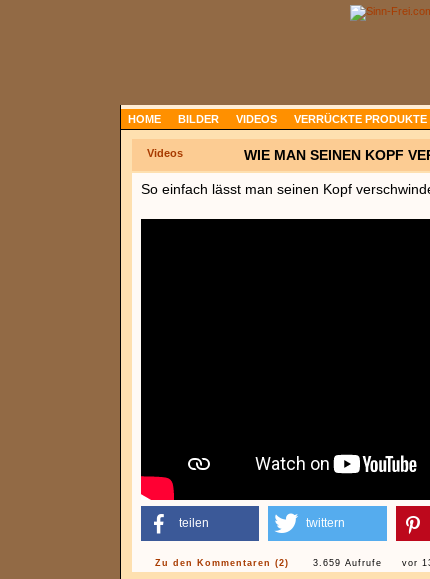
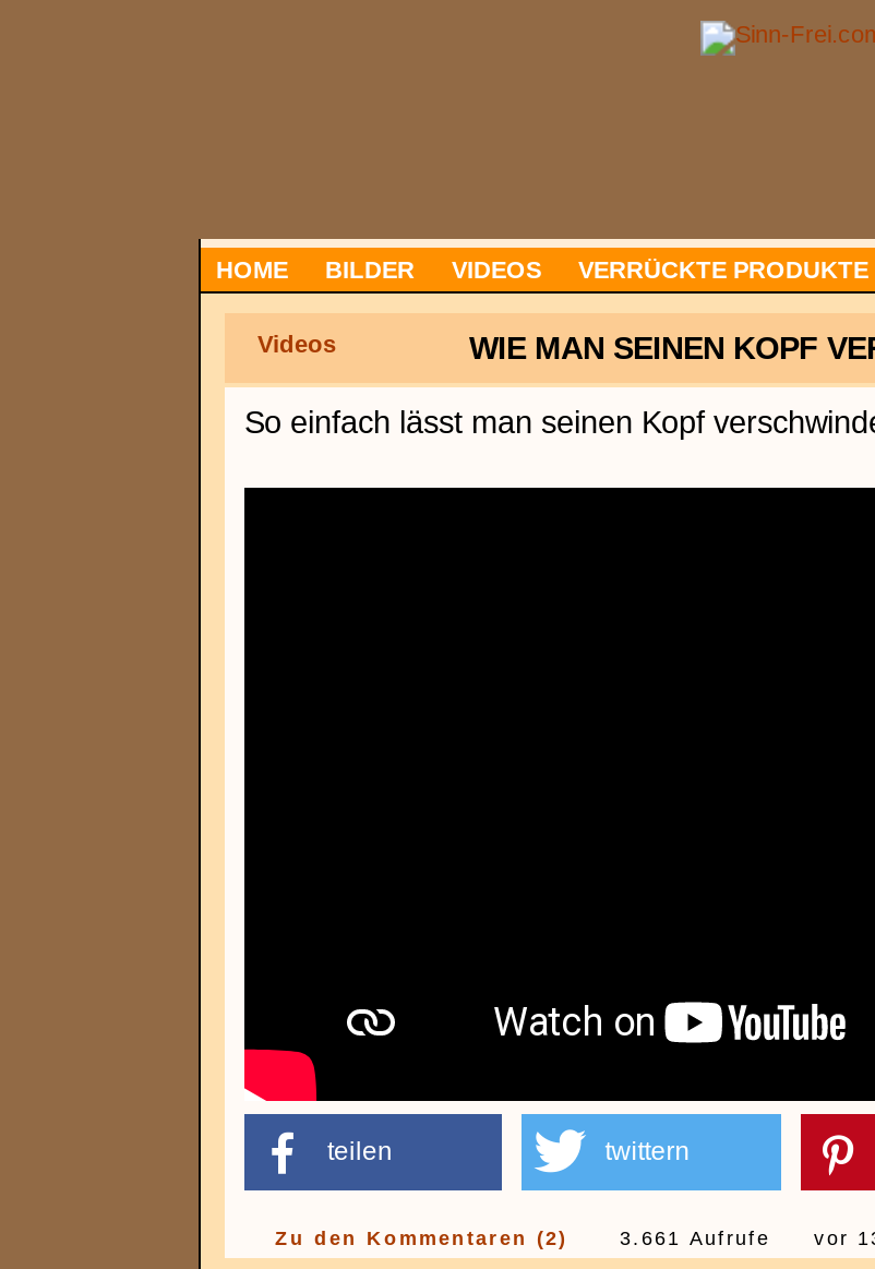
[313,558,382,568] 3.659 Aufrufe -> [620,1228,770,1249] 3.661 Aufrufe

